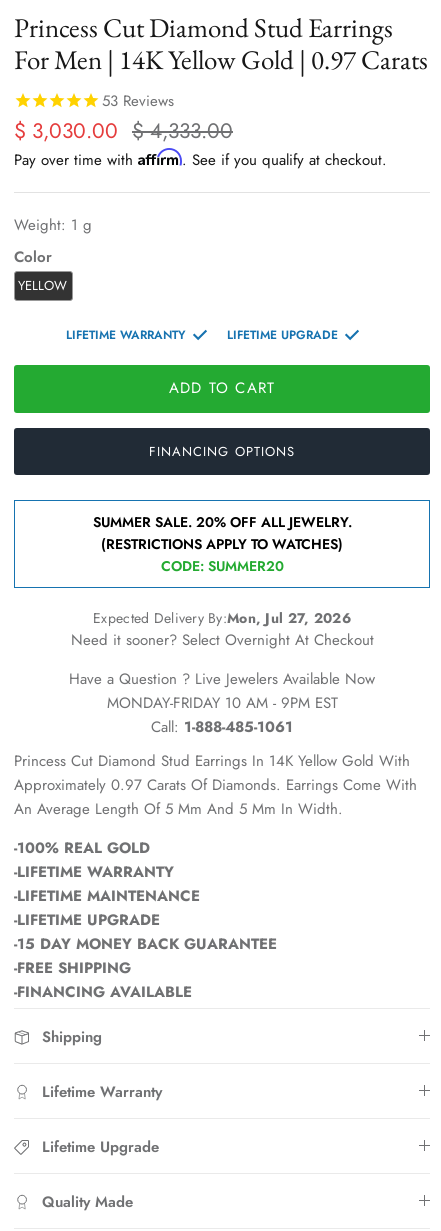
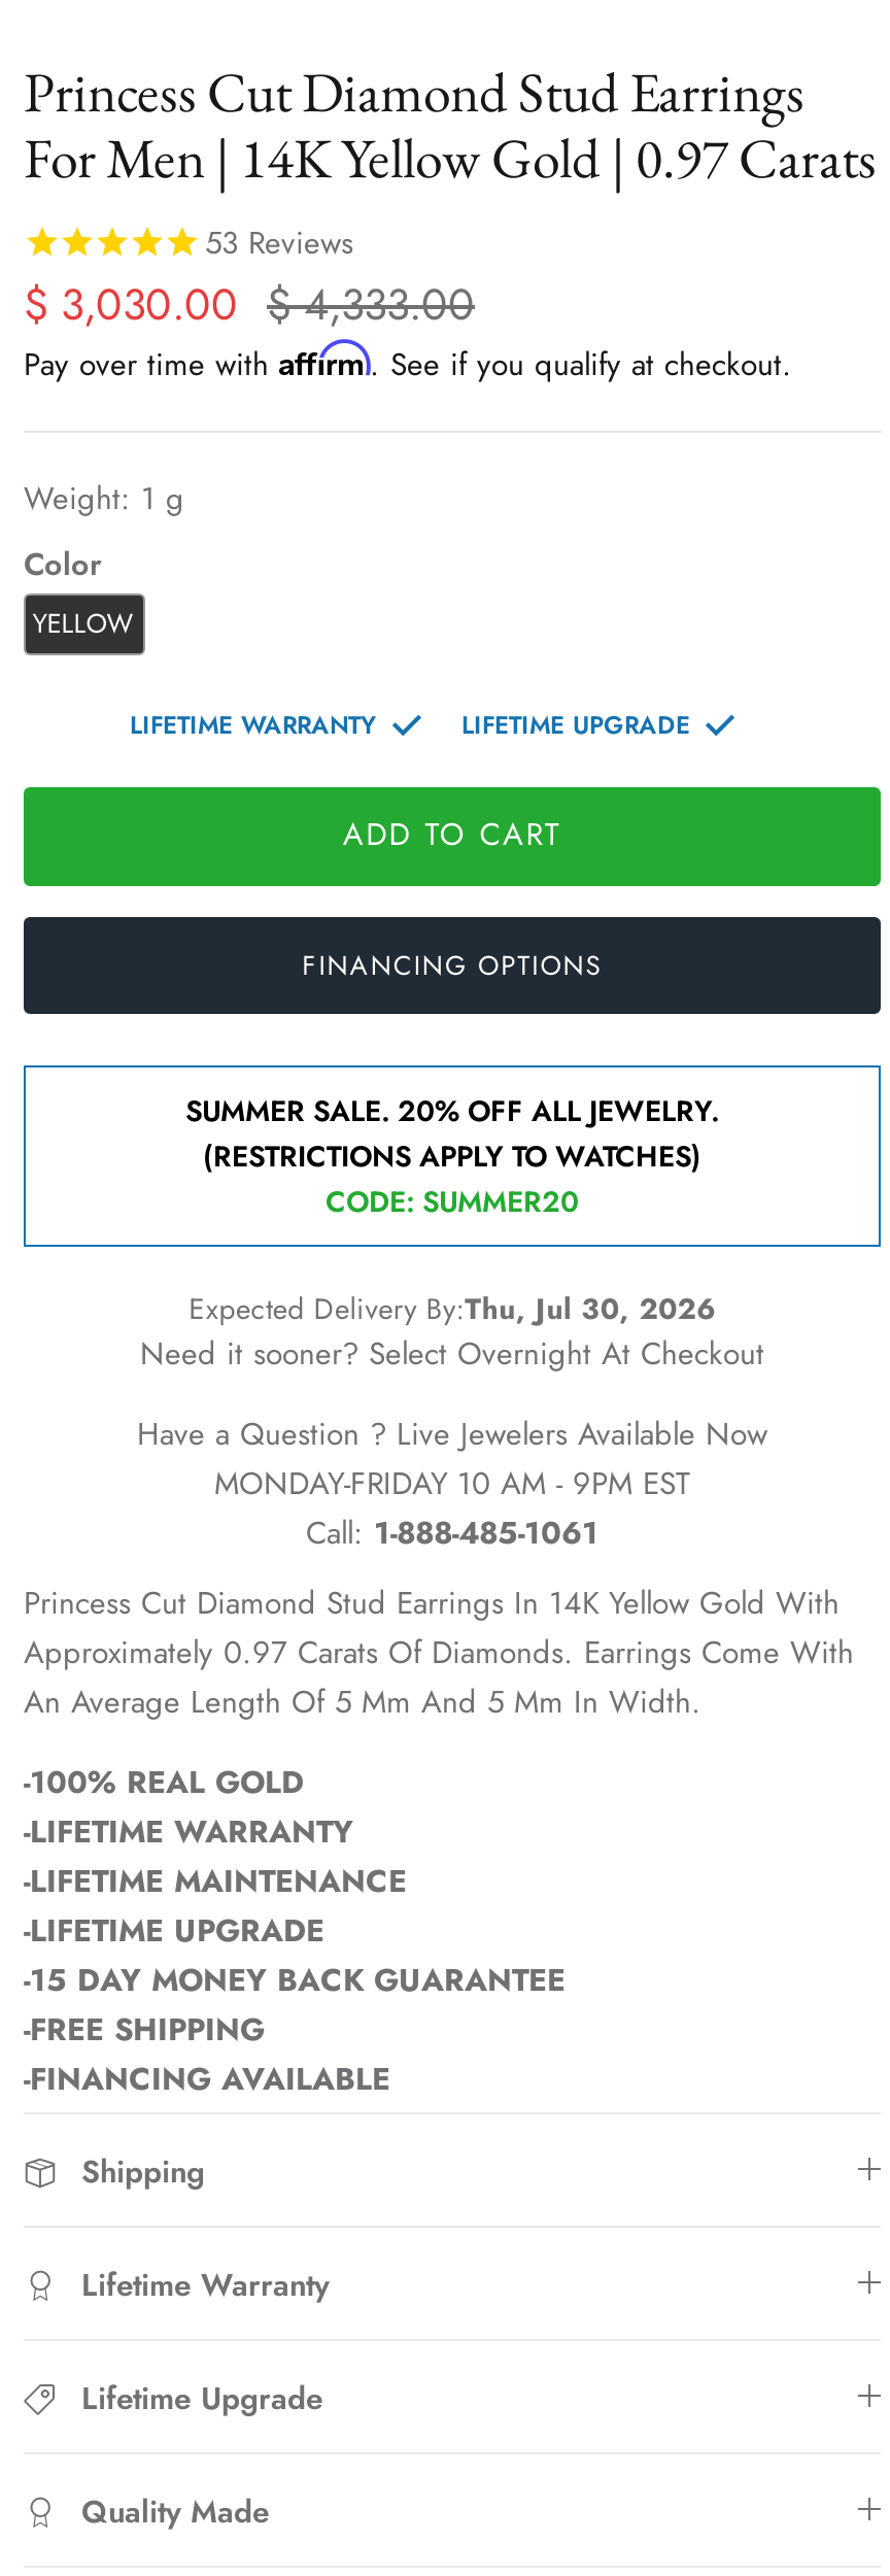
[93,608,351,628] Expected Delivery By:Mon, Jul 27, 2026 -> [189,1288,716,1329] Expected Delivery By:Thu, Jul 30, 2026

